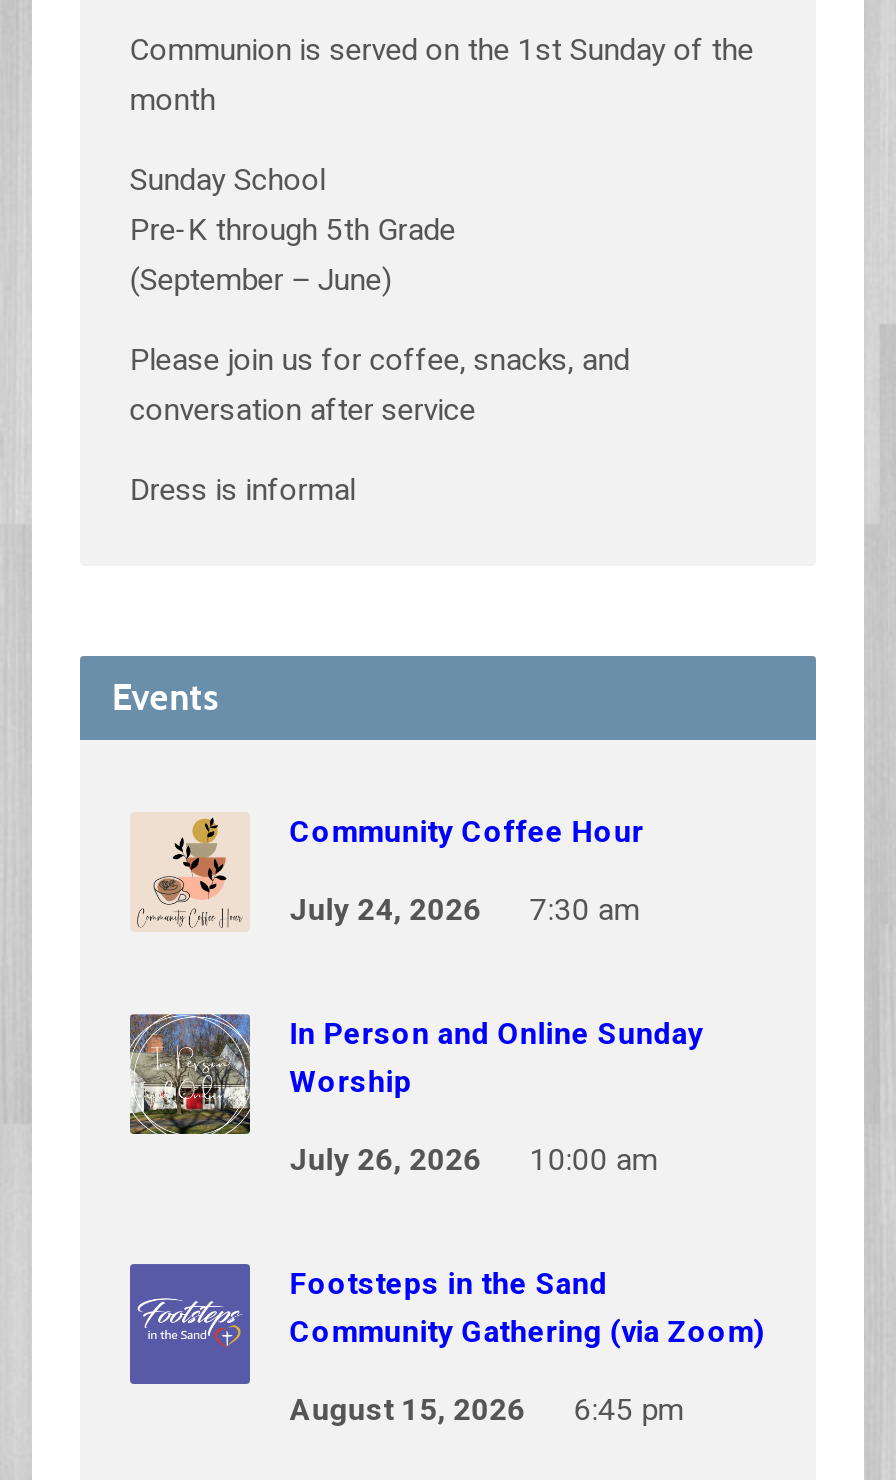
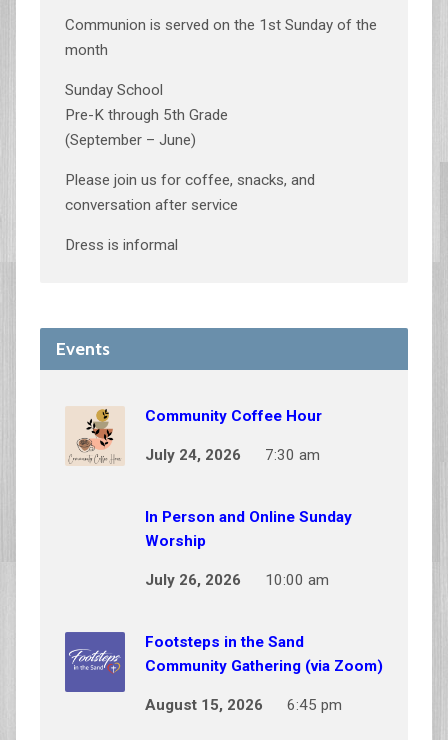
[128,1012,252,1136] [image] -> none

